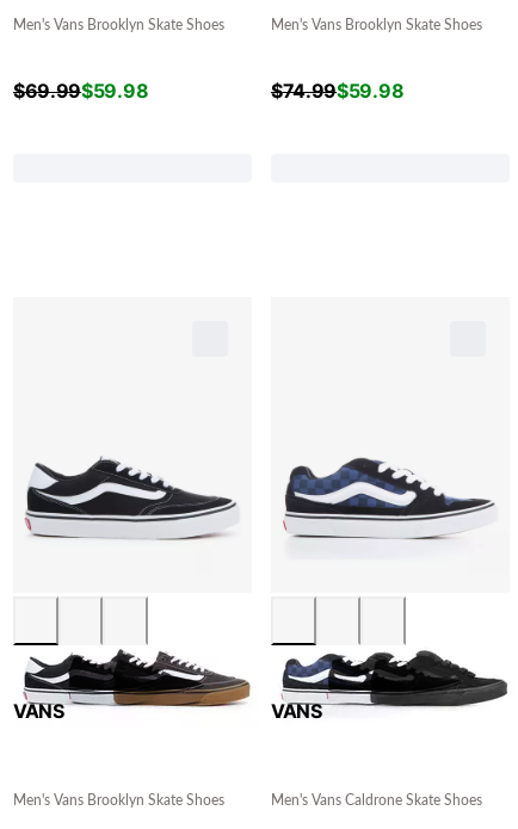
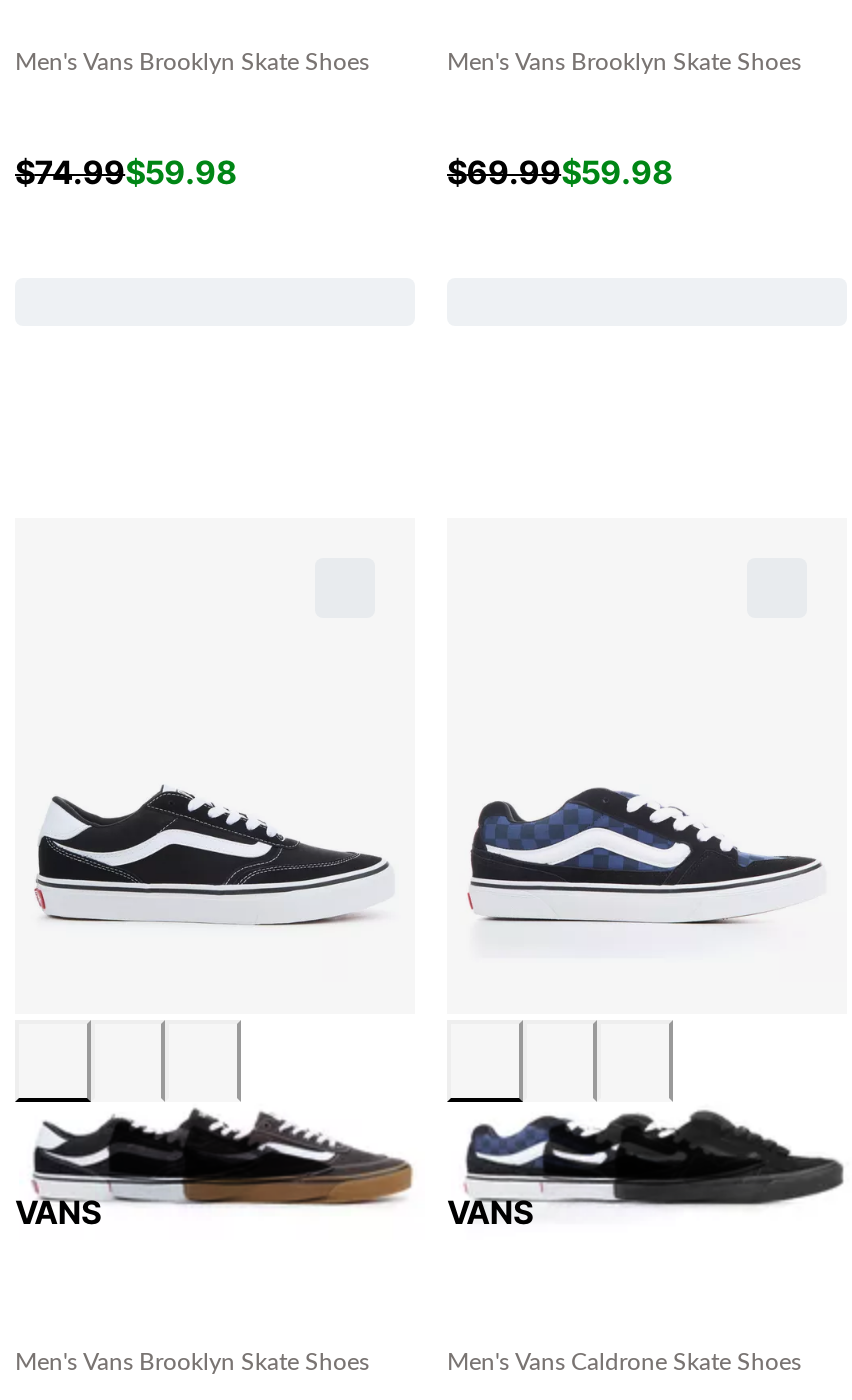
[13,79,148,103] $69.99$59.98 -> [15,153,237,193] $74.99$59.98
[271,79,404,103] $74.99$59.98 -> [447,153,673,193] $69.99$59.98

